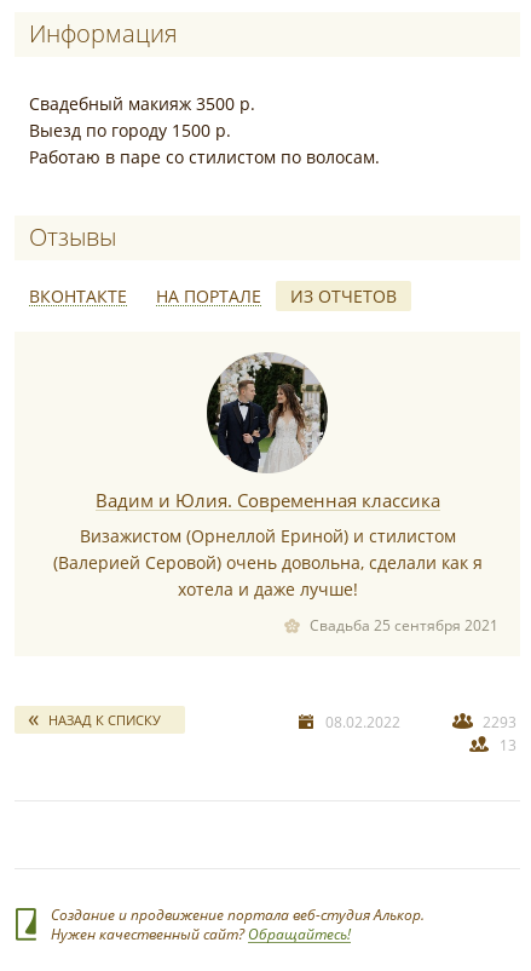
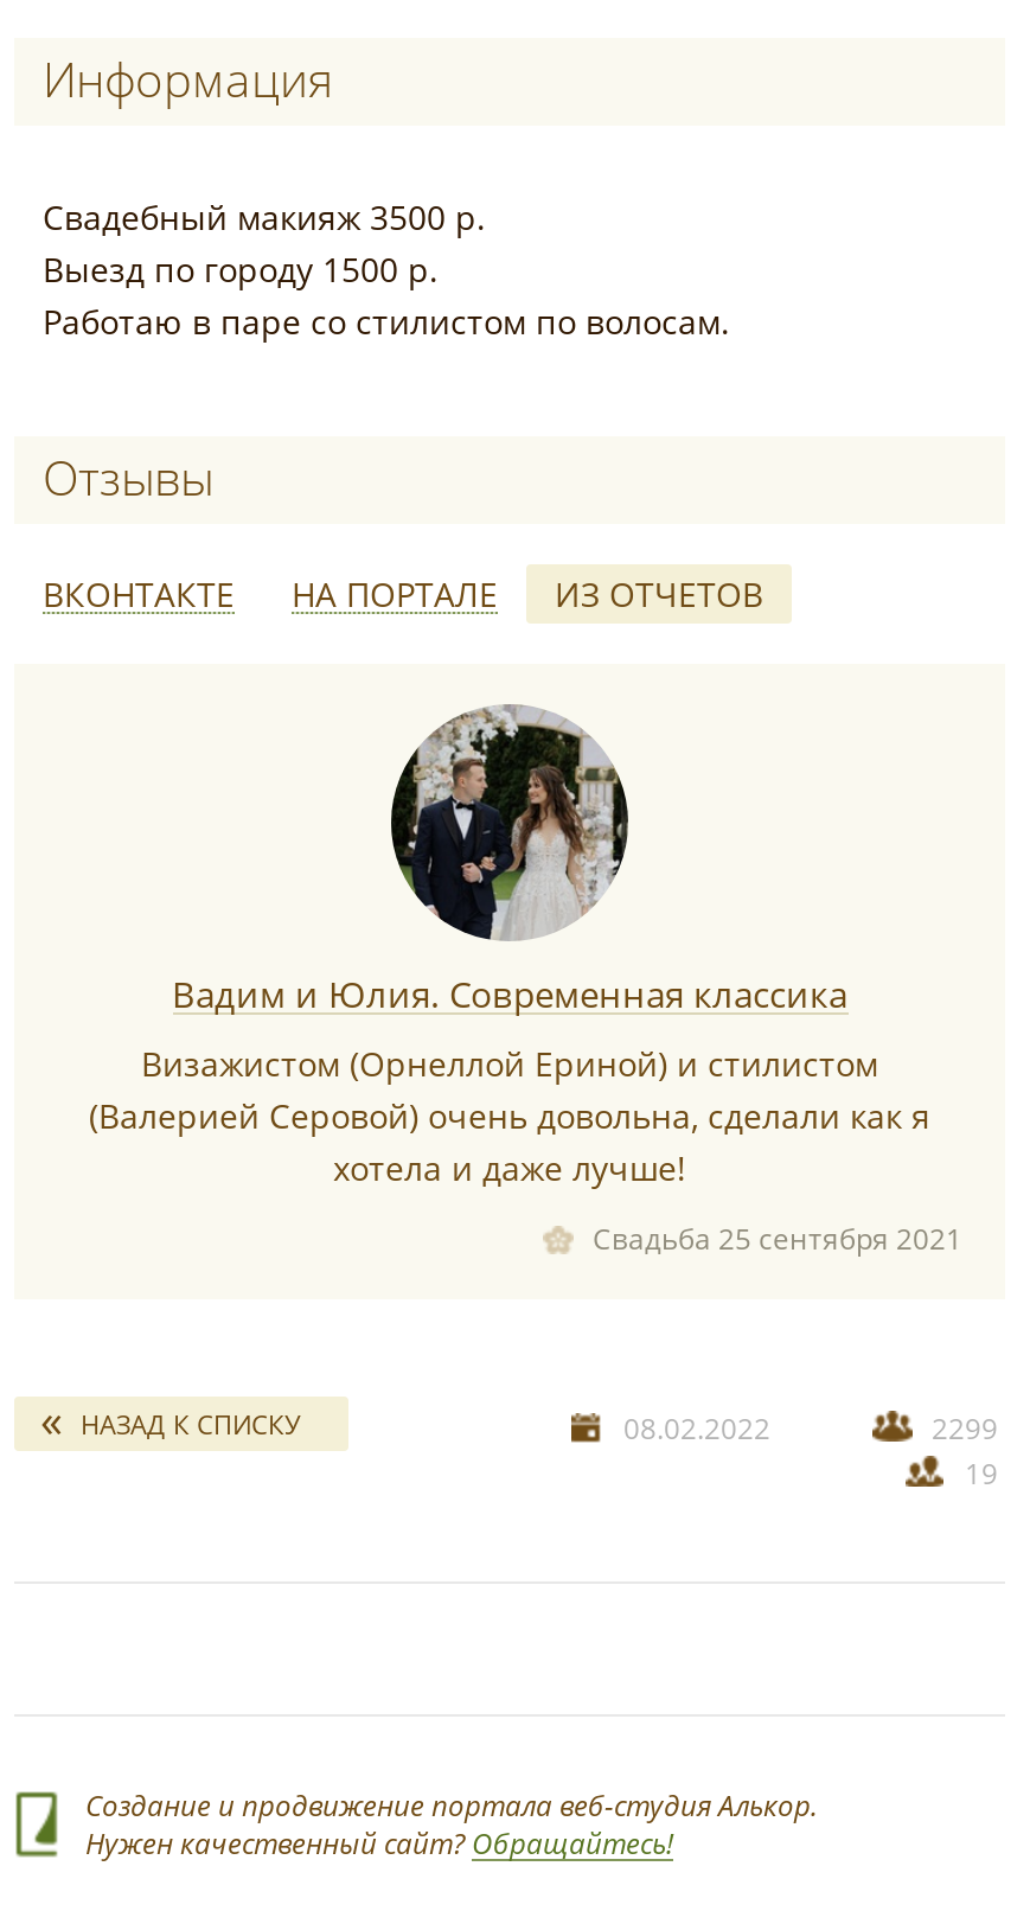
[483,712,516,732] 2293 -> [932,1408,998,1449] 2299
[500,735,516,755] 13 -> [965,1453,998,1494] 19

